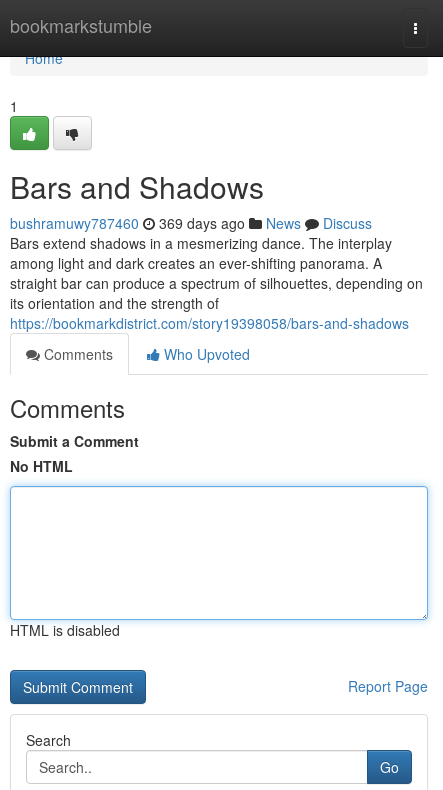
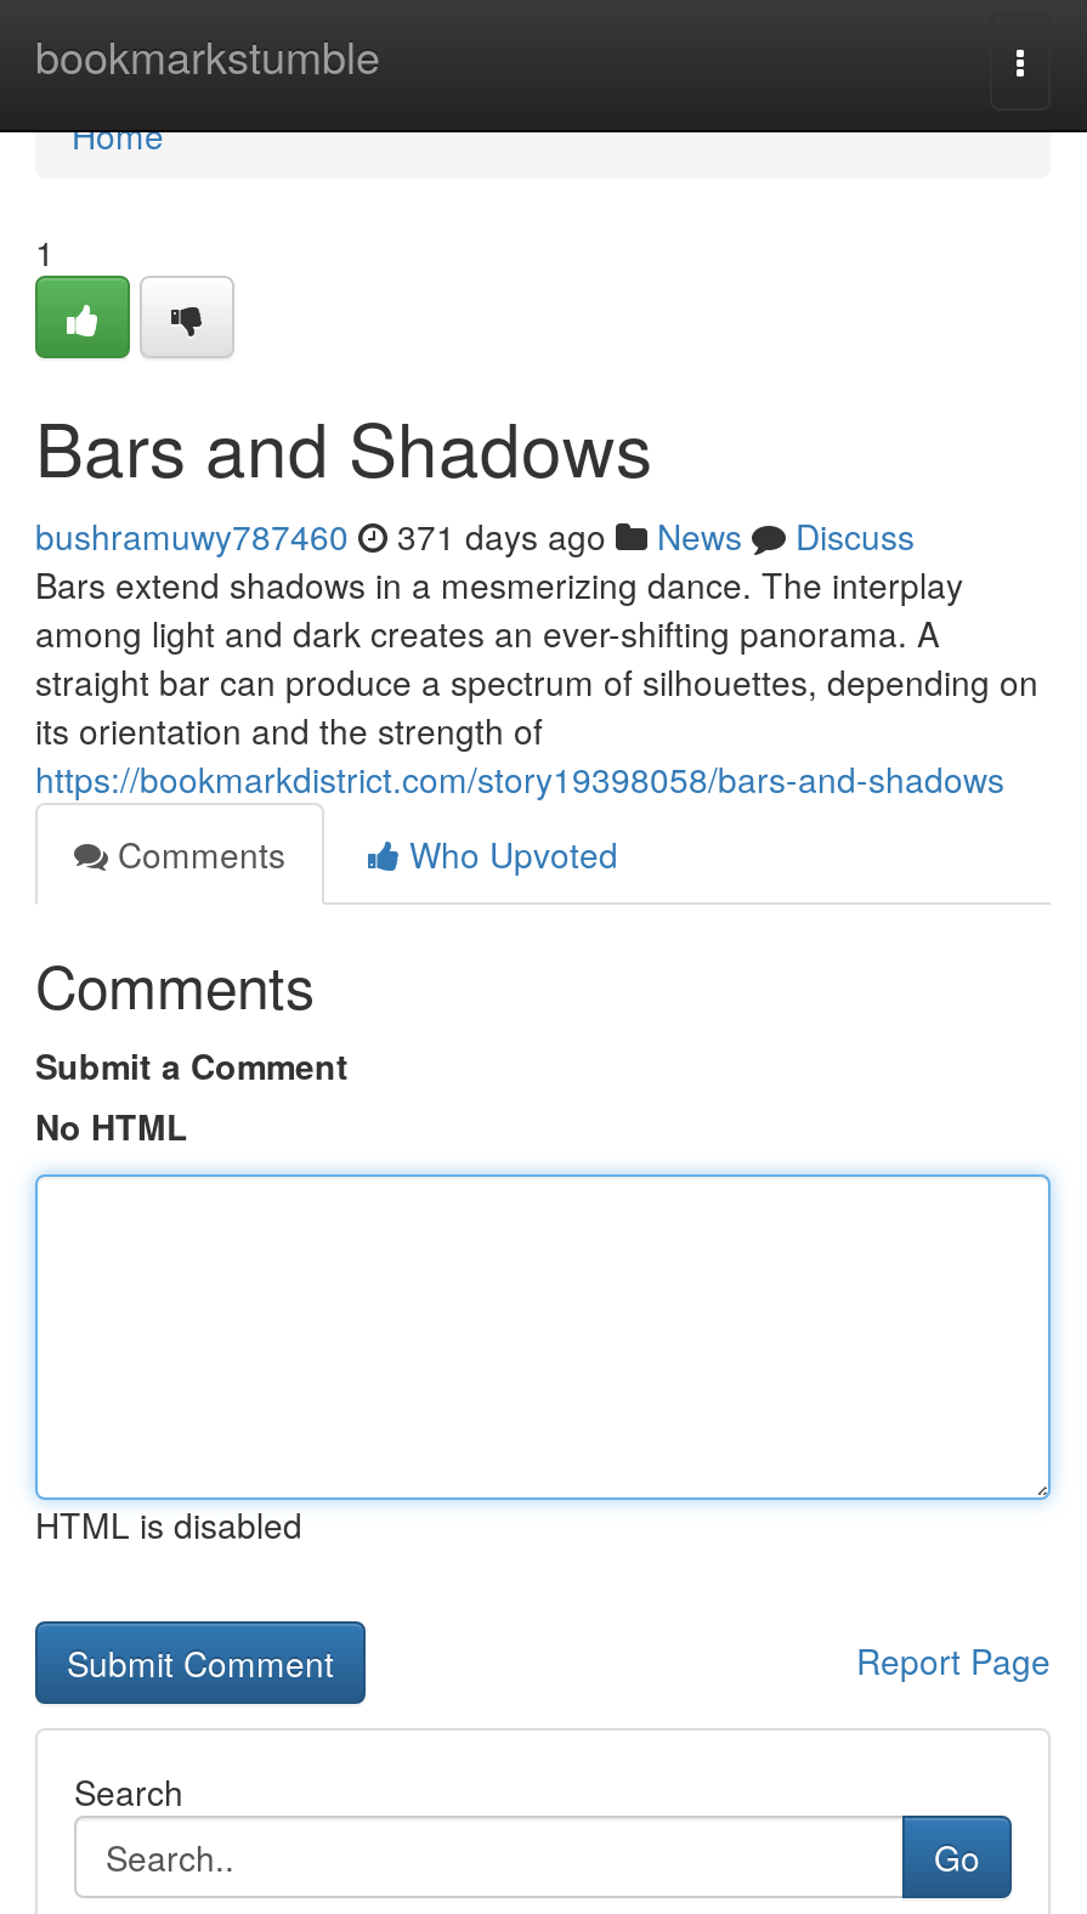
[10,213,372,233] bushramuwy787460 369 days ago News Discuss -> [35,511,915,560] bushramuwy787460 371 days ago News Discuss

